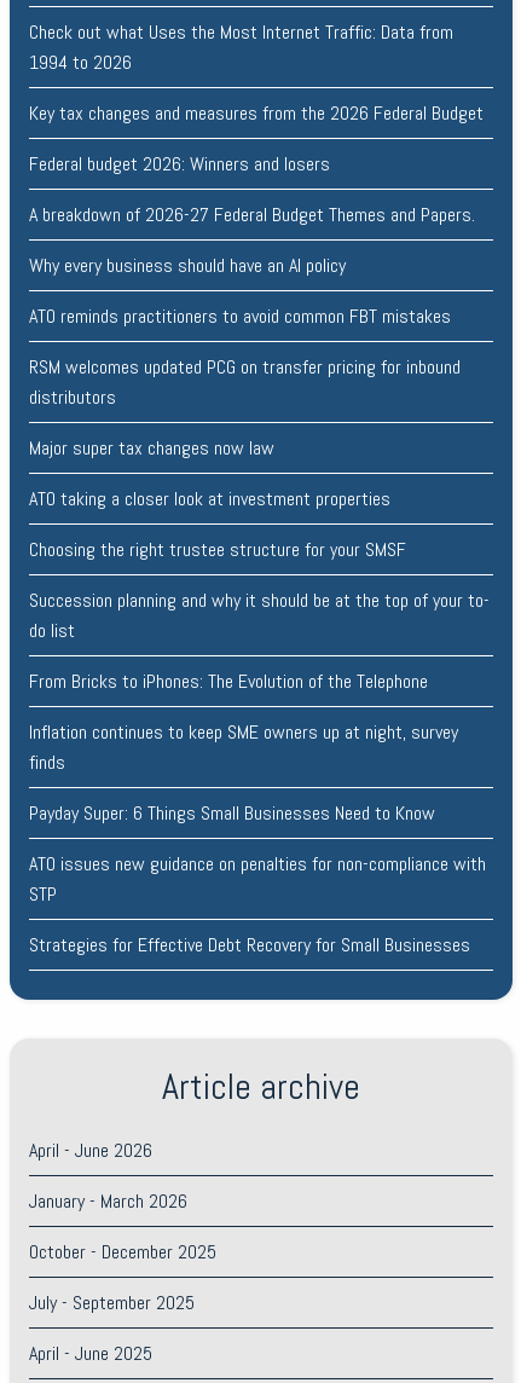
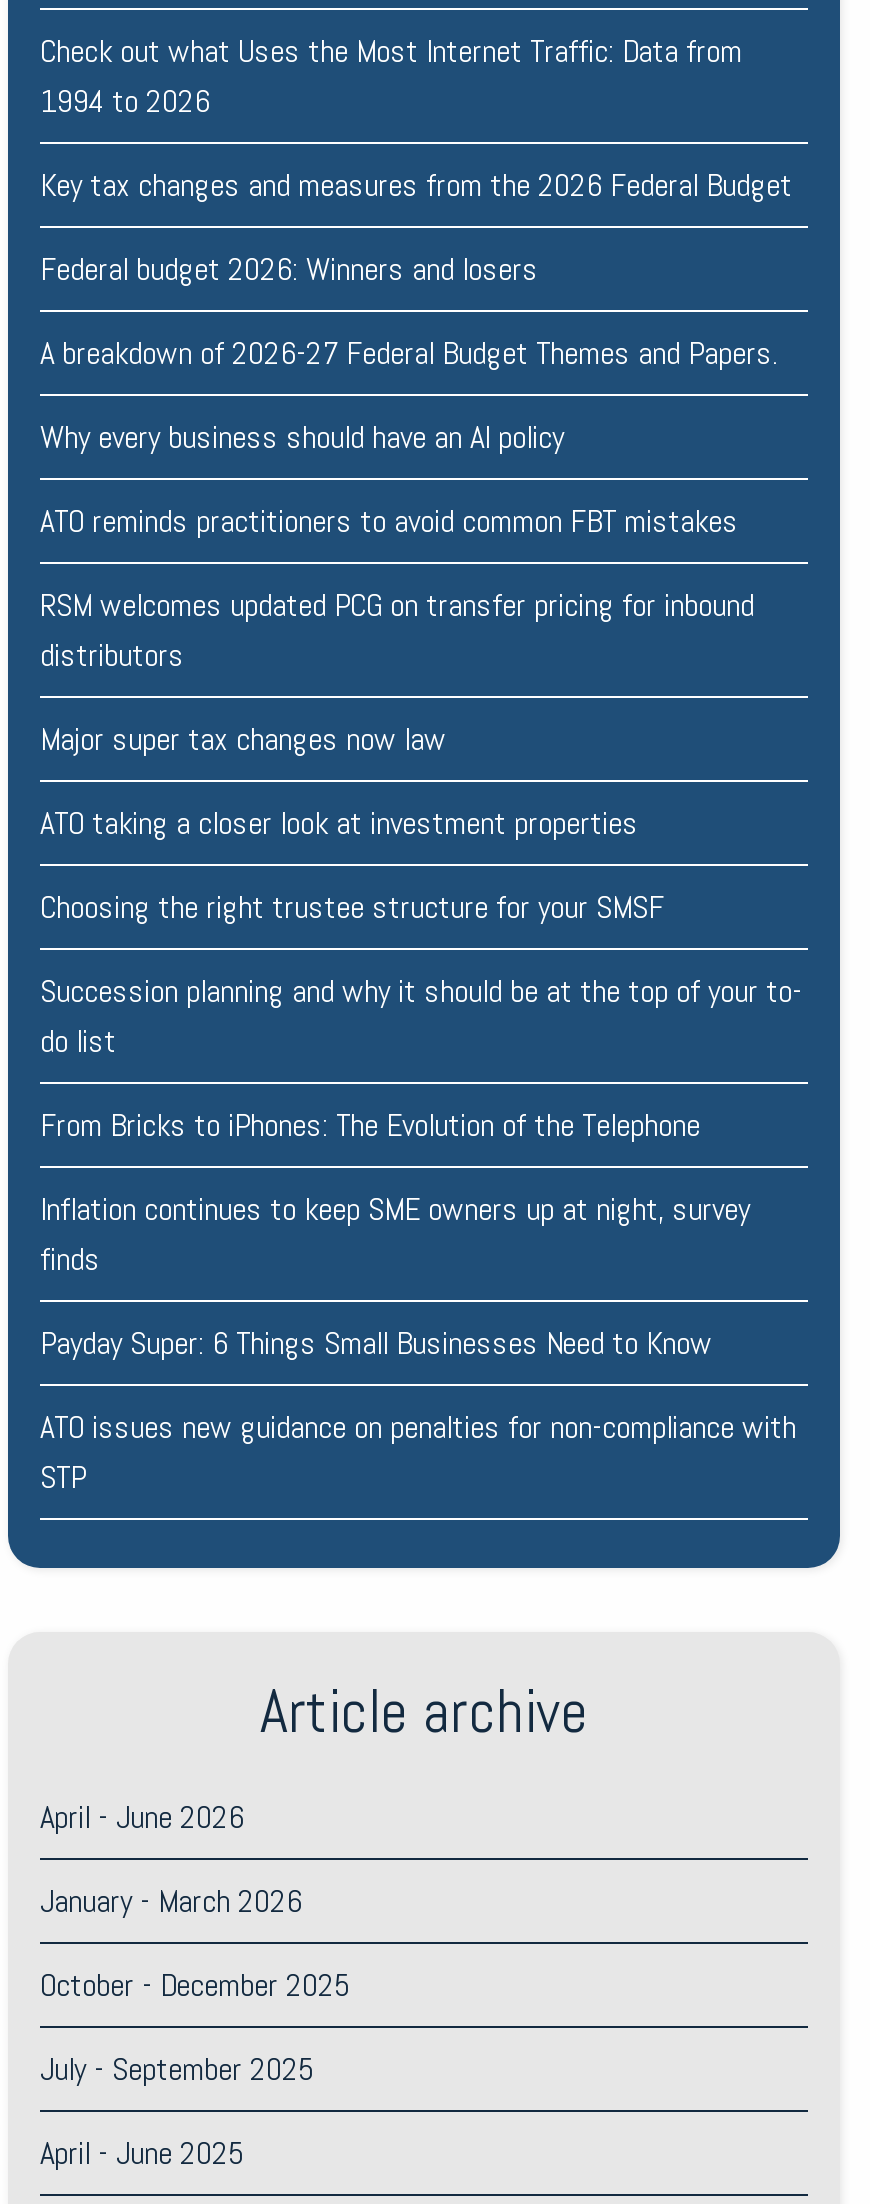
[29,932,470,957] Strategies for Effective Debt Recovery for Small Businesses -> none

